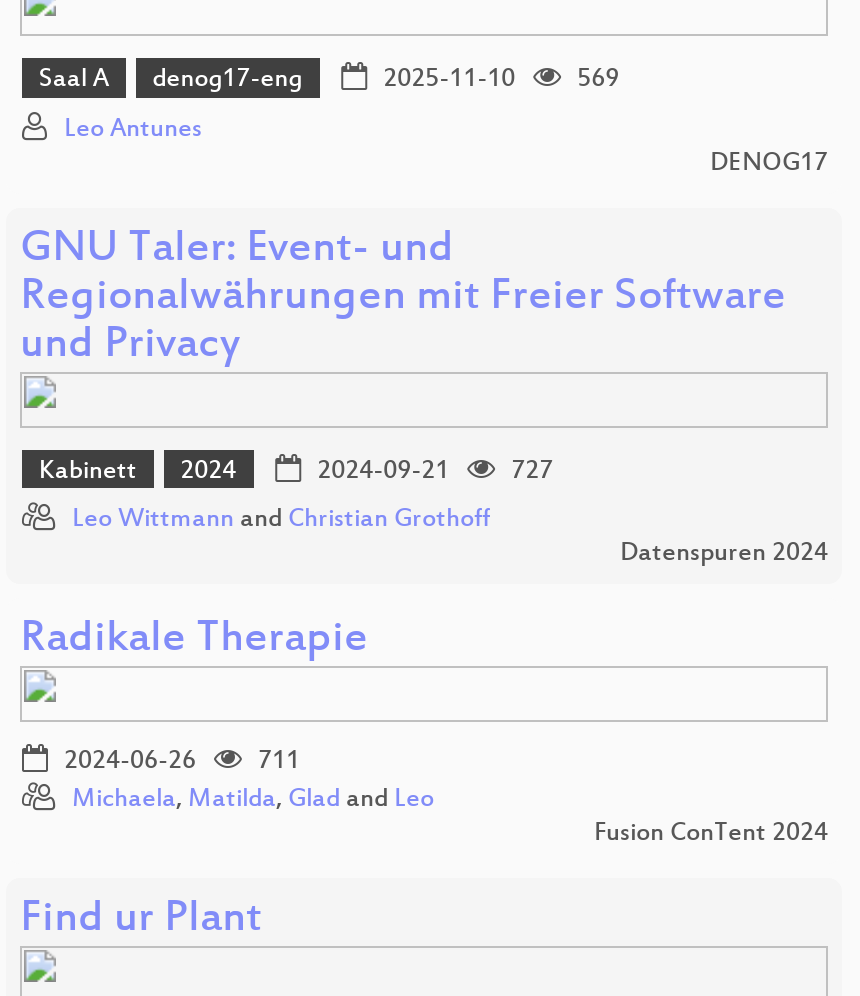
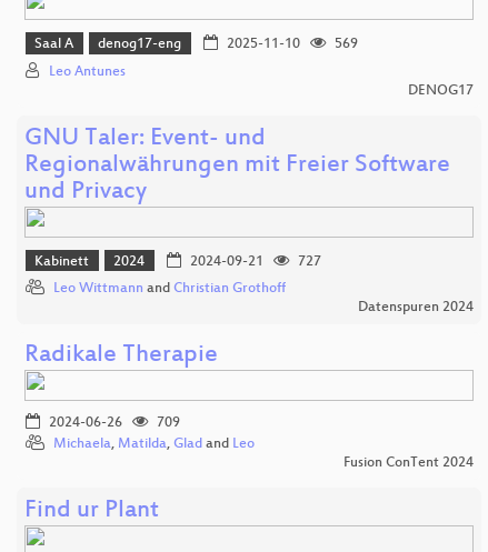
[58,748,300,776] 2024-06-26 711 -> [46,416,180,431] 2024-06-26 709

